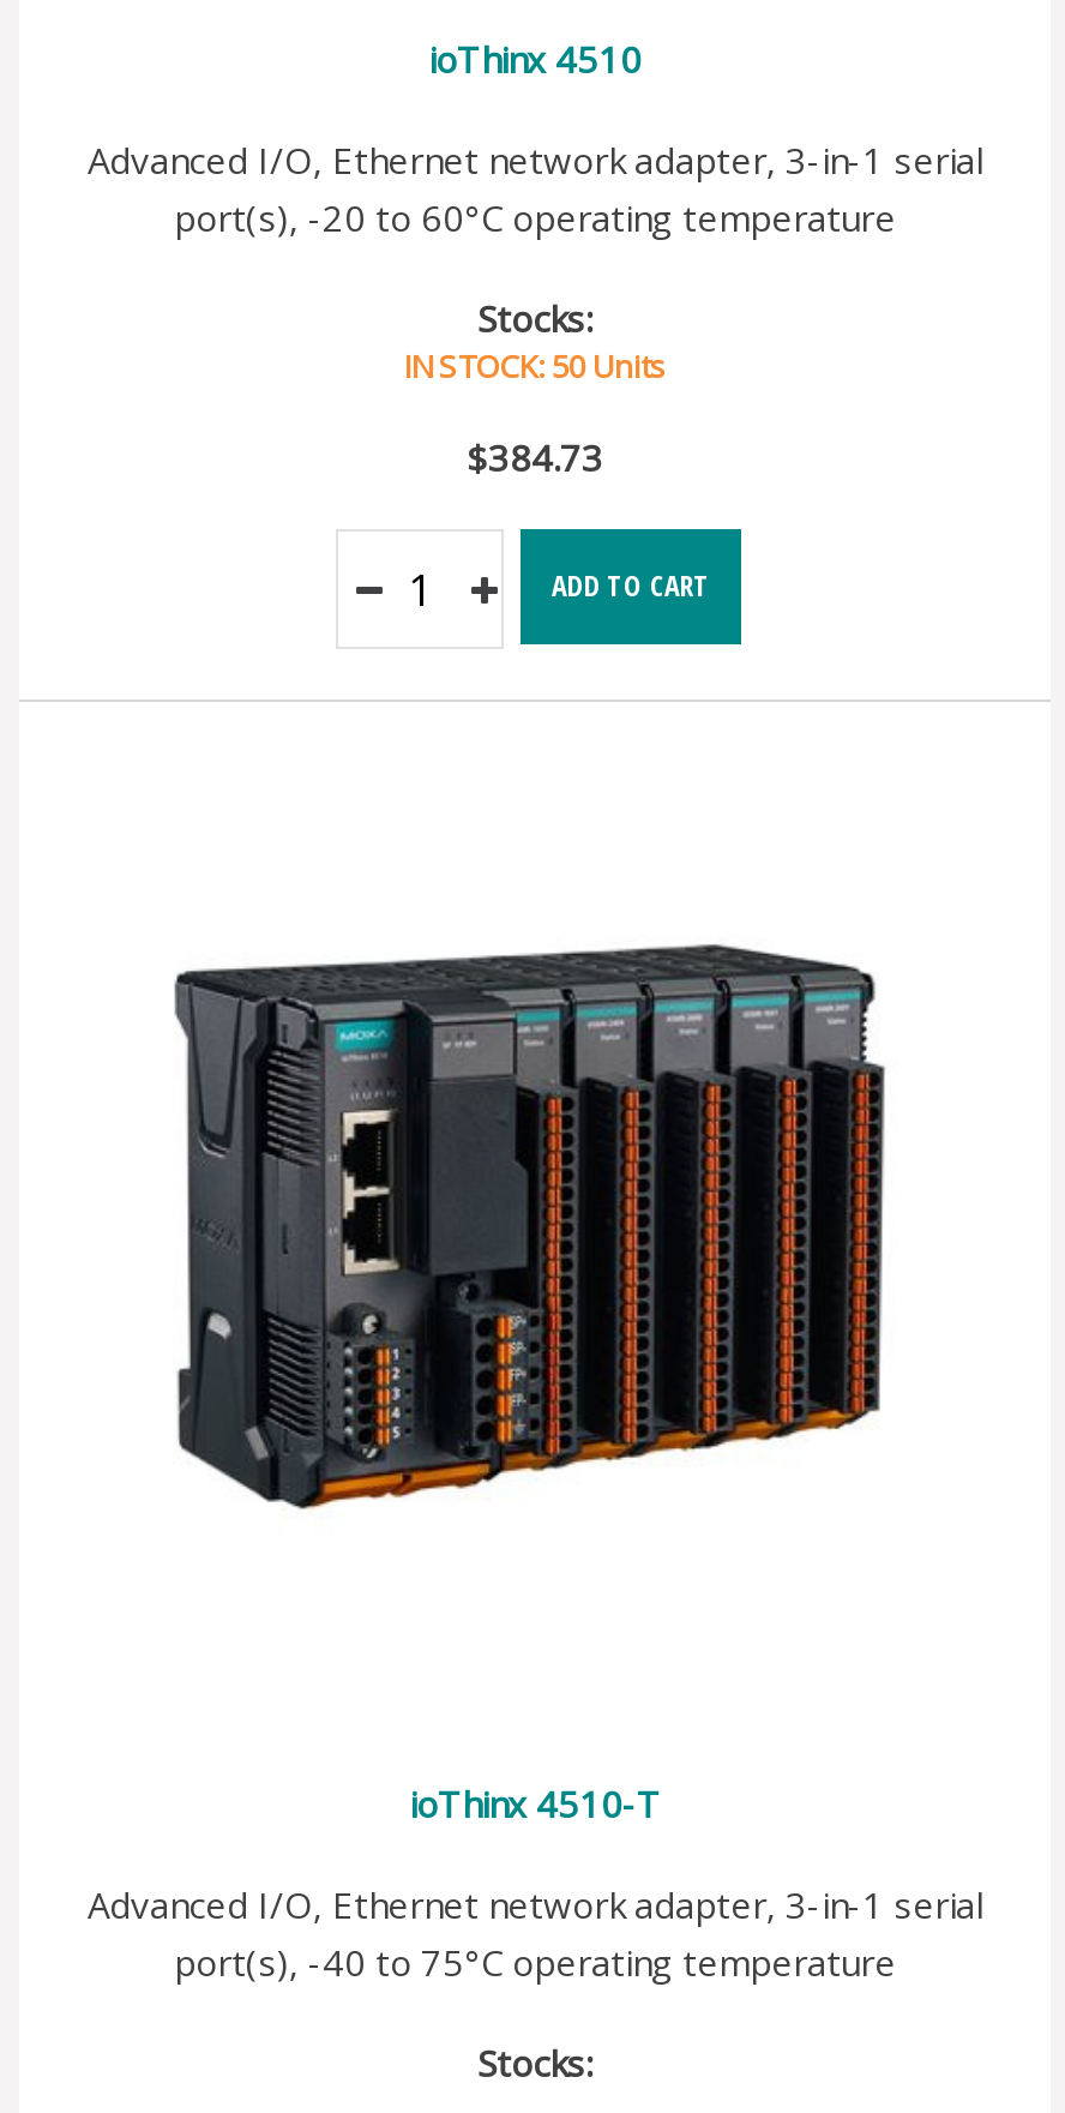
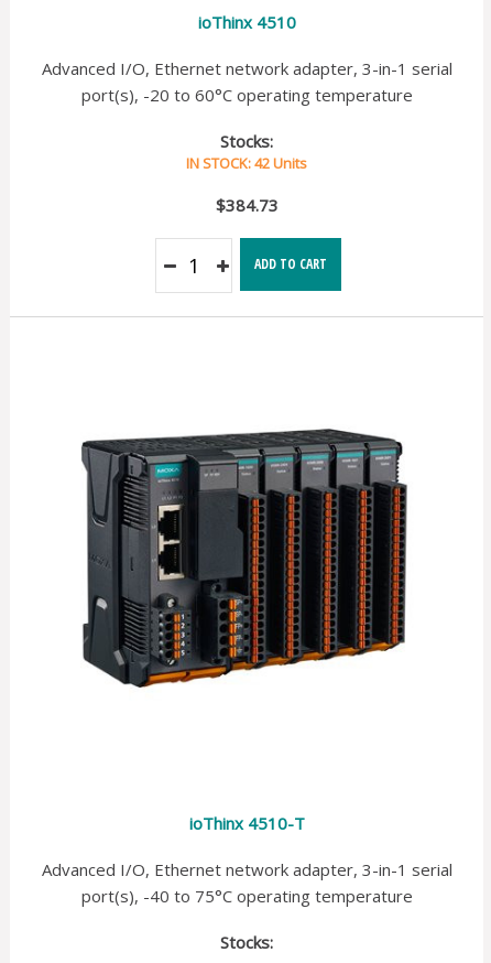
[403,344,667,388] IN STOCK: 50 Units -> [186,153,307,173] IN STOCK: 42 Units

